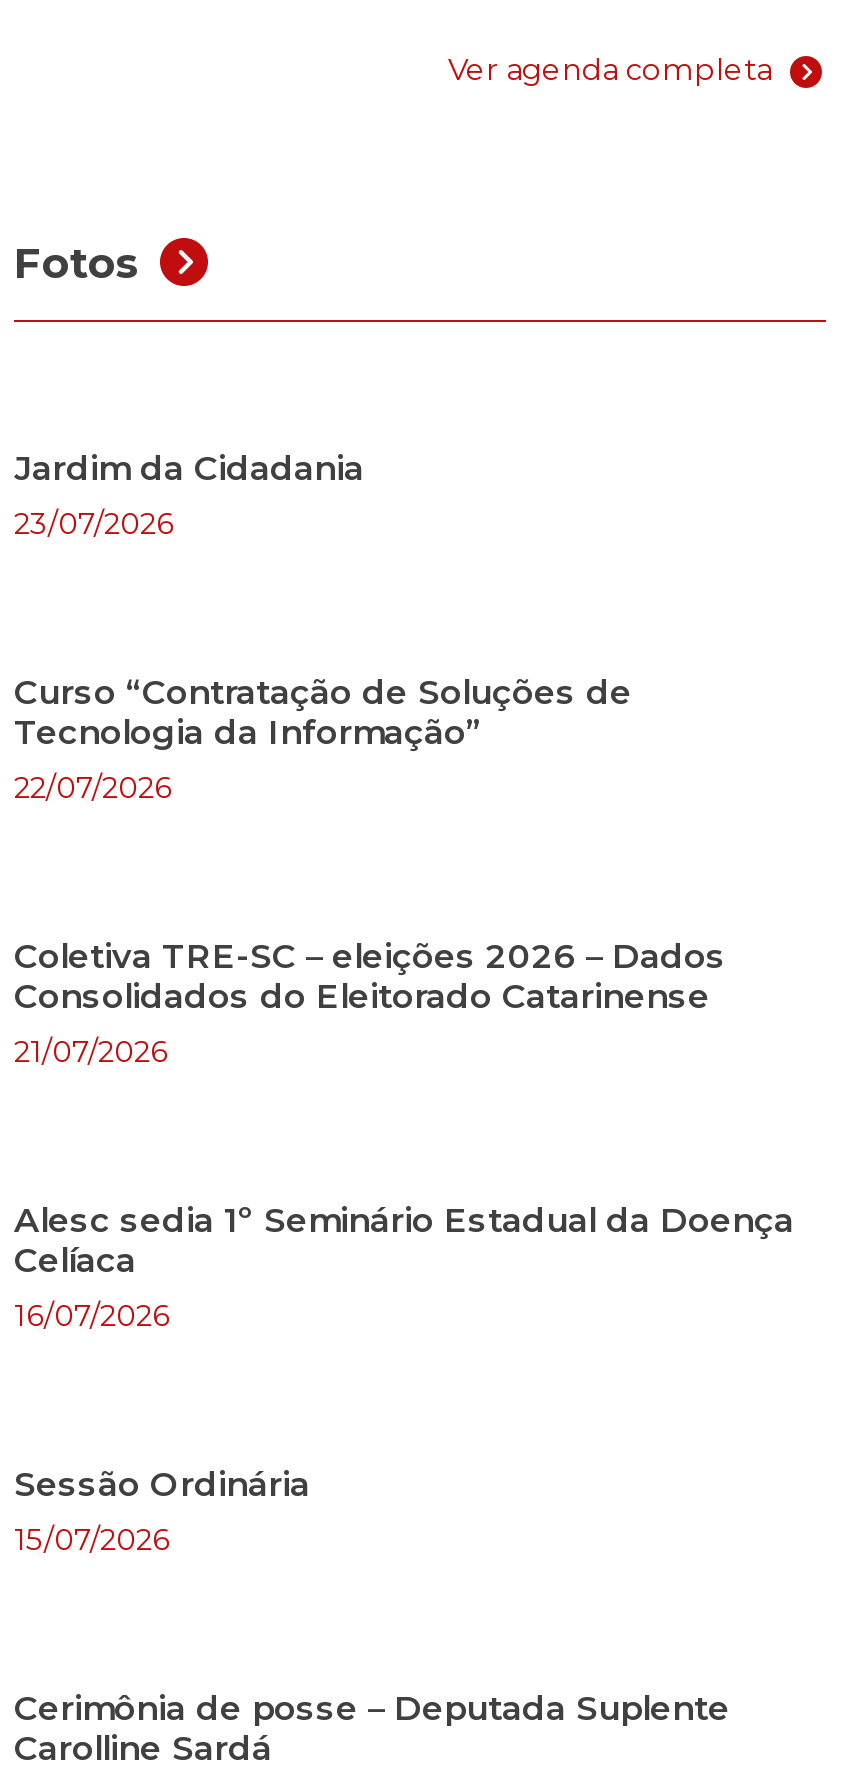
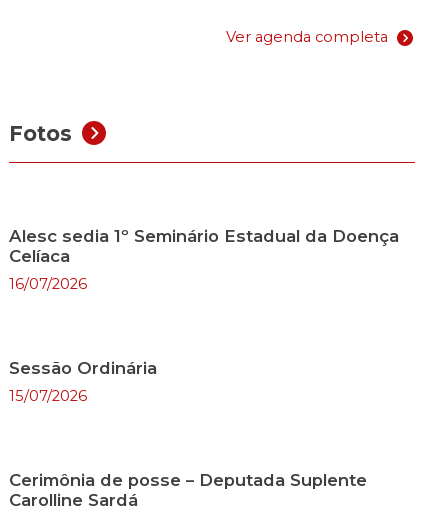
[14,449,364,543] Jardim da Cidadania | 23/07/2026 -> none
[14,673,632,807] Curso “Contratação de Soluções de | Tecnologia da Informação” | 22/07/2026 -> none
[14,937,726,1071] Coletiva TRE-SC – eleições 2026 – Dados | Consolidados do Eleitorado Catarinense | 21/07/2026 -> none

